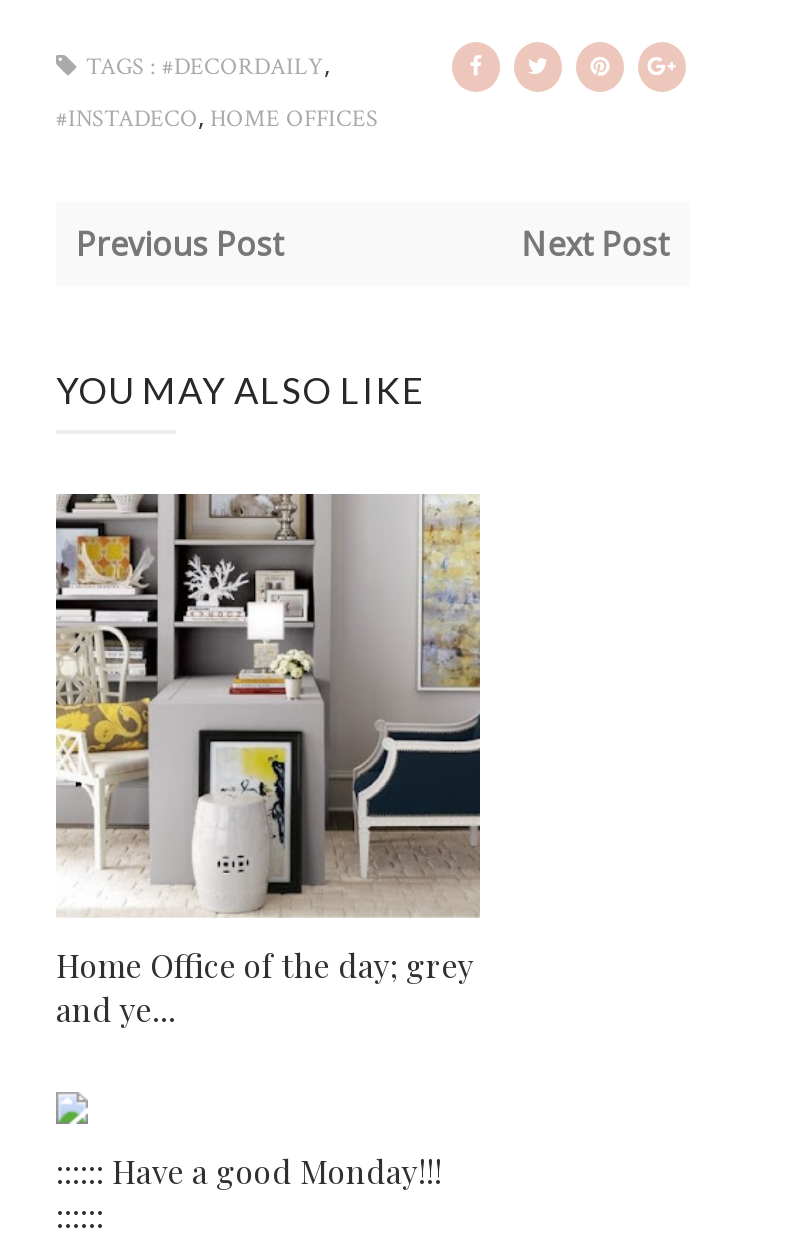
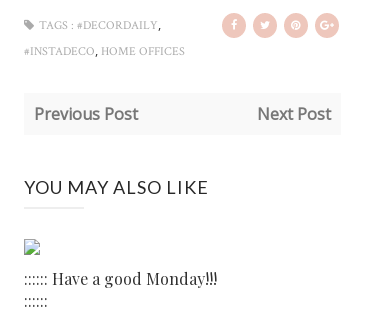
[54,492,482,1029] [image] | Home Office of the day; grey | and ye... -> none

